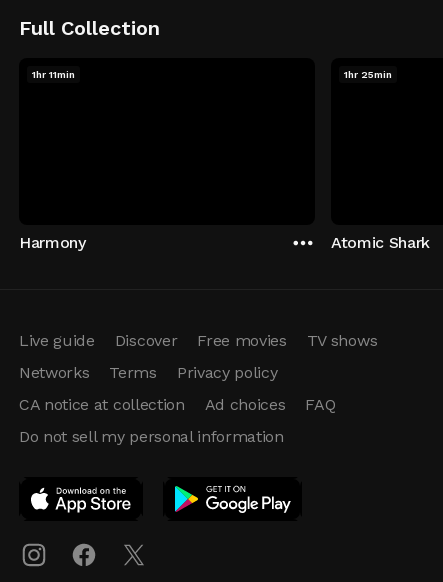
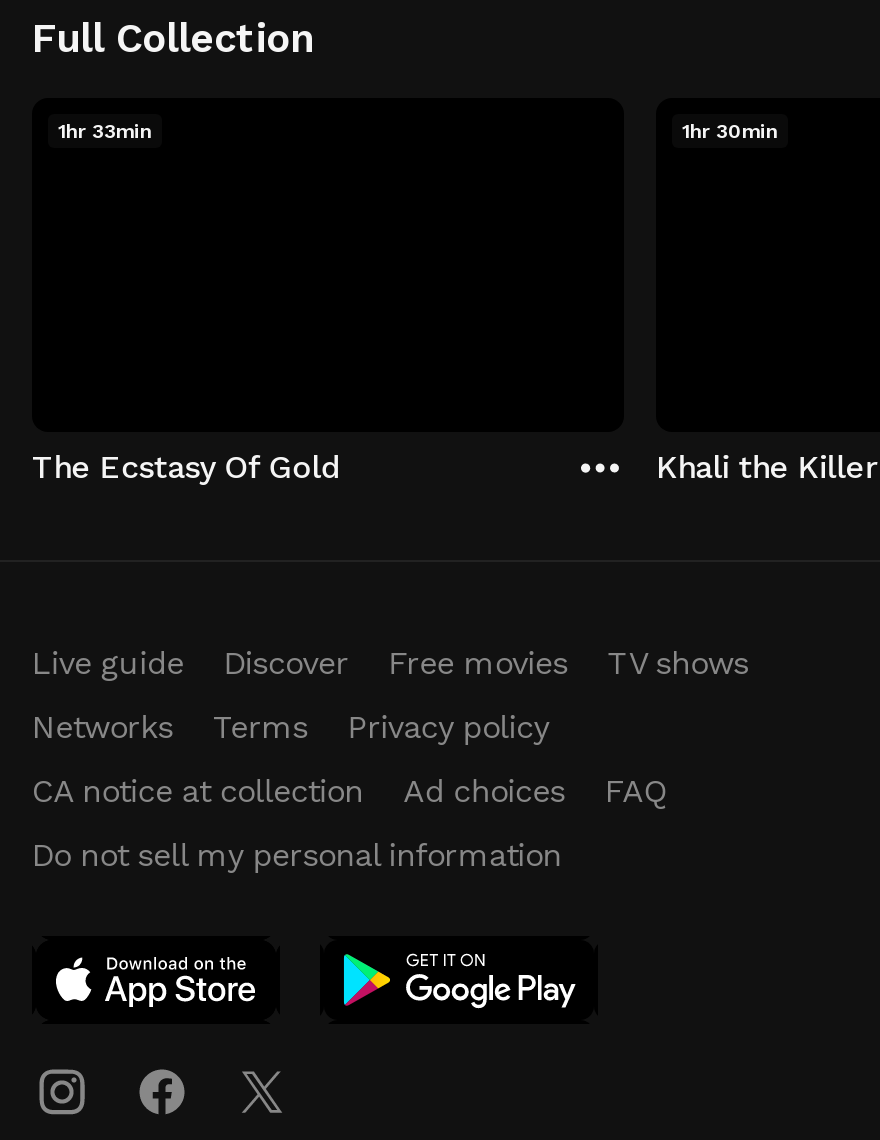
[32,69,75,80] 1hr 11min -> [58,120,152,142] 1hr 33min
[344,69,392,80] 1hr 25min -> [682,120,778,142] 1hr 30min
[19,232,86,251] Harmony -> [32,447,340,485] The Ecstasy Of Gold
[331,232,430,251] Atomic Shark -> [656,447,876,485] Khali the Killer

